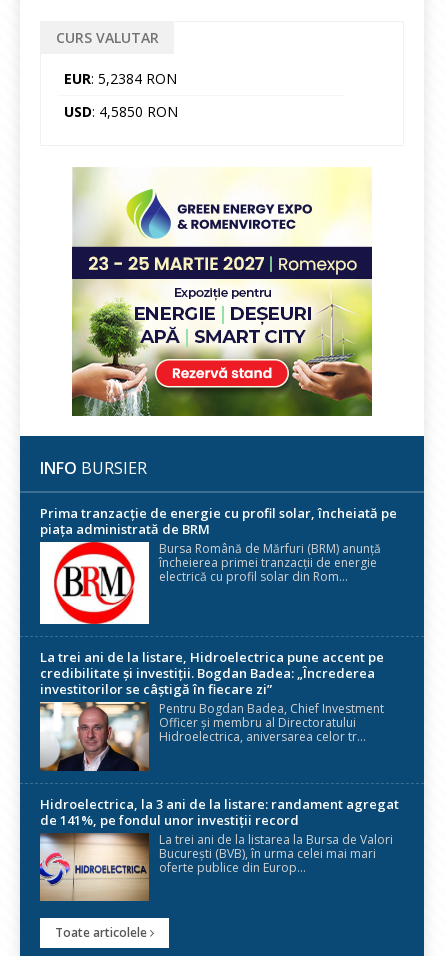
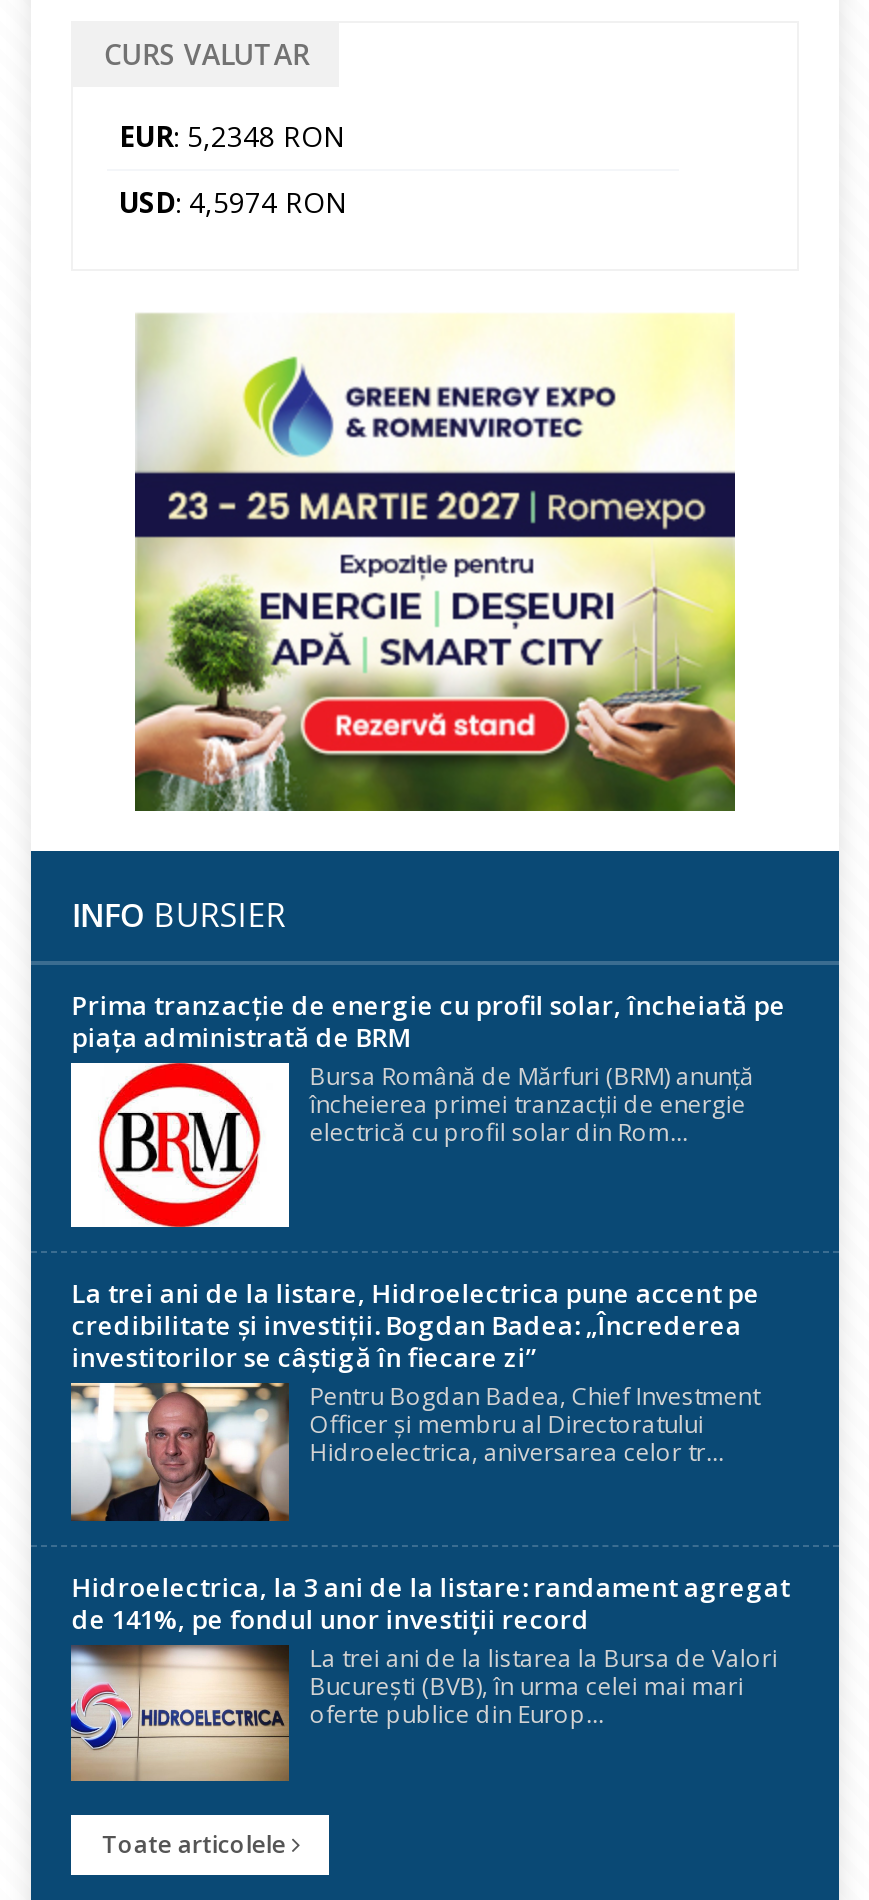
[64,69,177,88] EUR: 5,2384 RON -> [119,118,345,156] EUR: 5,2348 RON
[64,102,178,121] USD: 4,5850 RON -> [119,184,347,222] USD: 4,5974 RON

